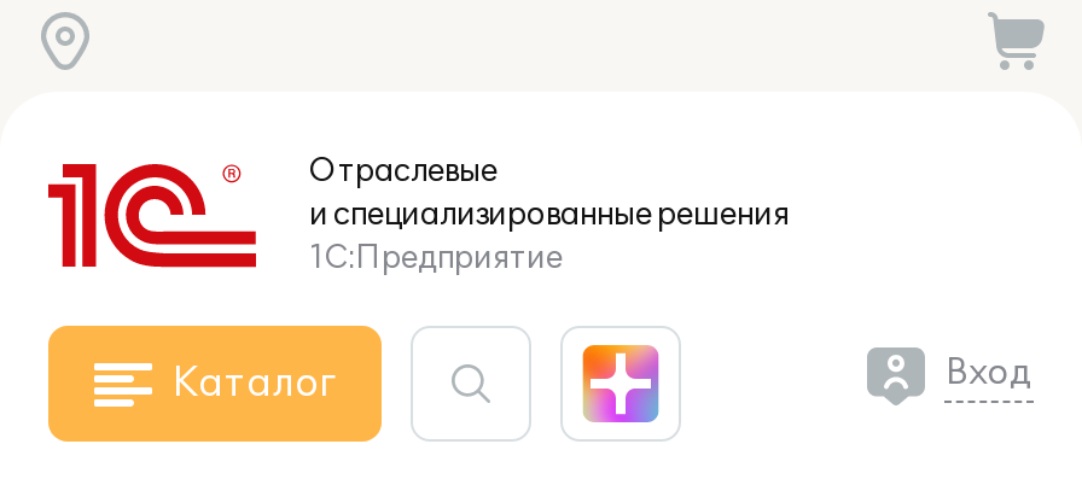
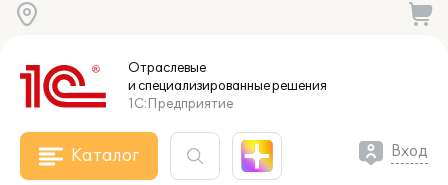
[582,343,659,422] [image] -> [241,139,274,172] [image]

